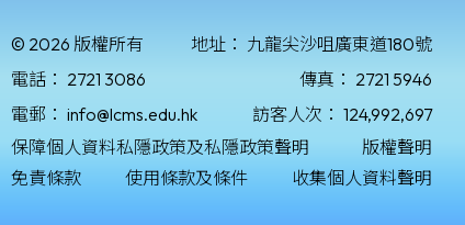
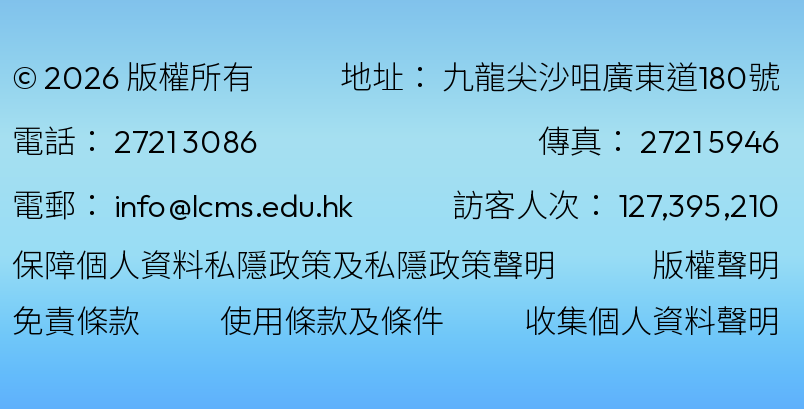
[252,103,432,125] 訪客人次： 124,992,697 -> [452,185,780,225] 訪客人次： 127,395,210

